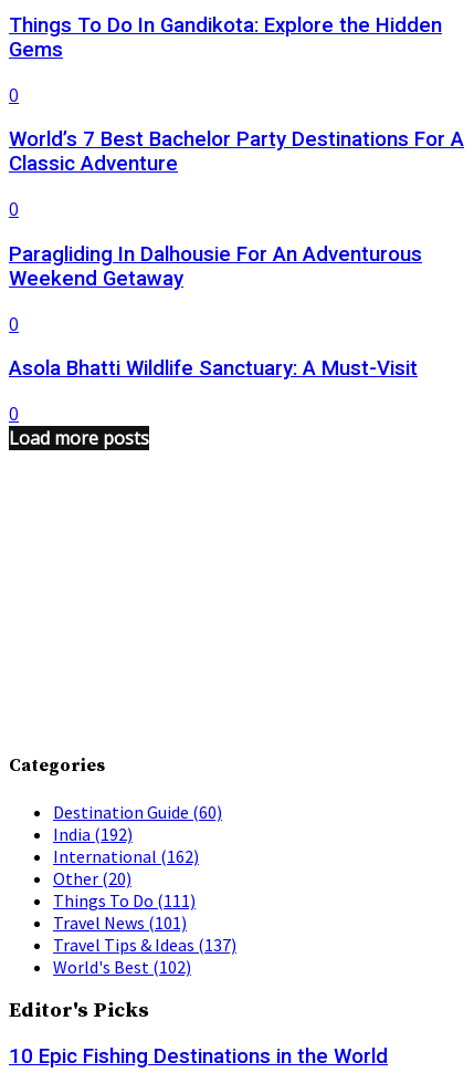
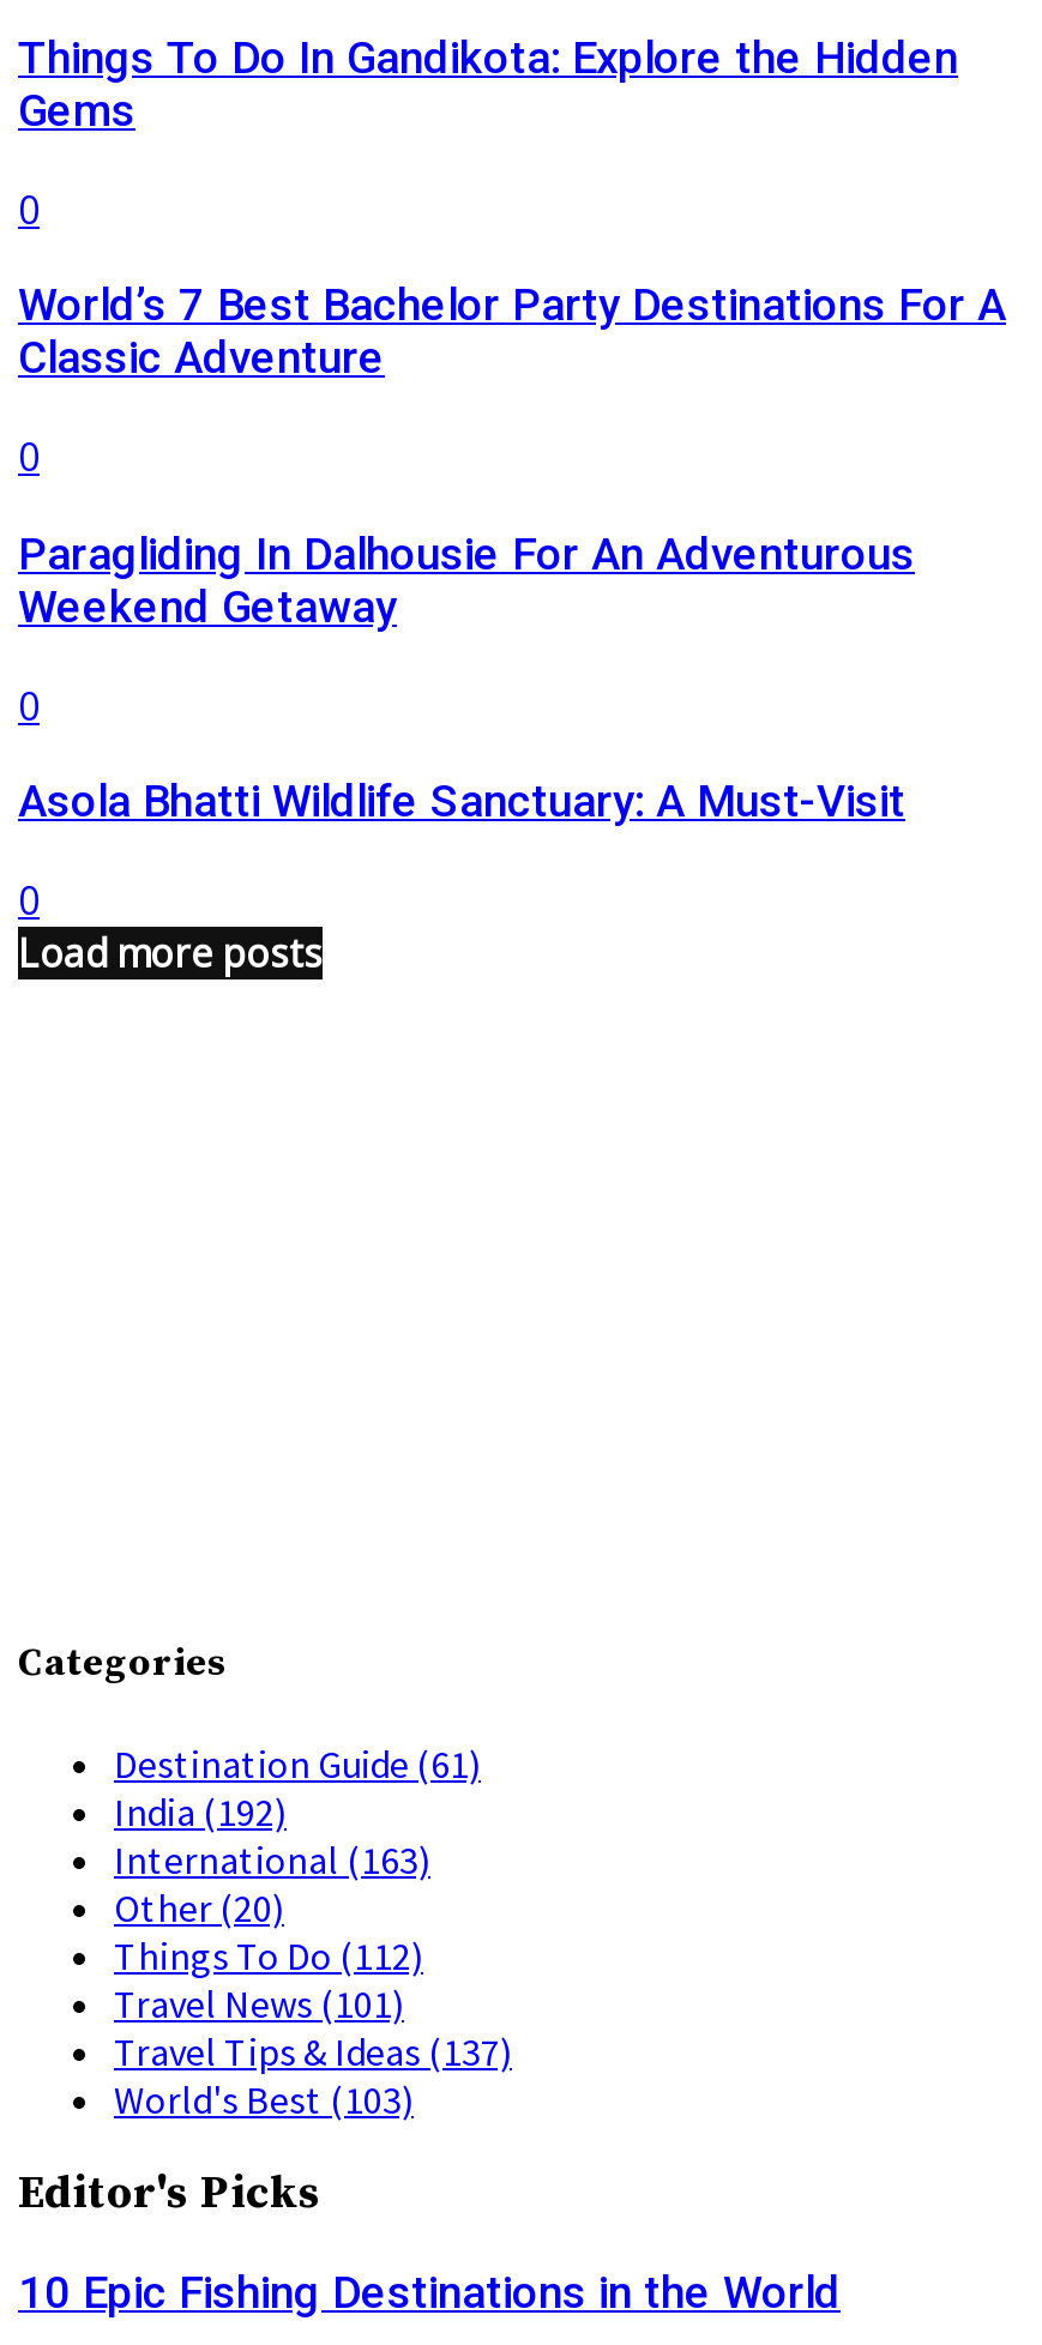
[53,800,222,822] Destination Guide (60) -> [114,1738,481,1786] Destination Guide (61)
[53,845,199,867] International (162) -> [114,1834,430,1882] International (163)
[53,889,196,911] Things To Do (111) -> [114,1930,423,1978] Things To Do (112)
[53,955,191,977] World's Best (102) -> [114,2074,414,2122] World's Best (103)

